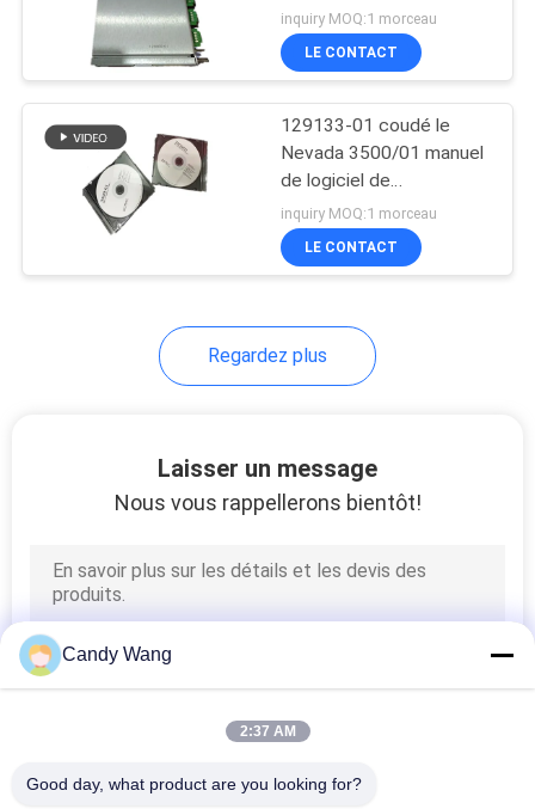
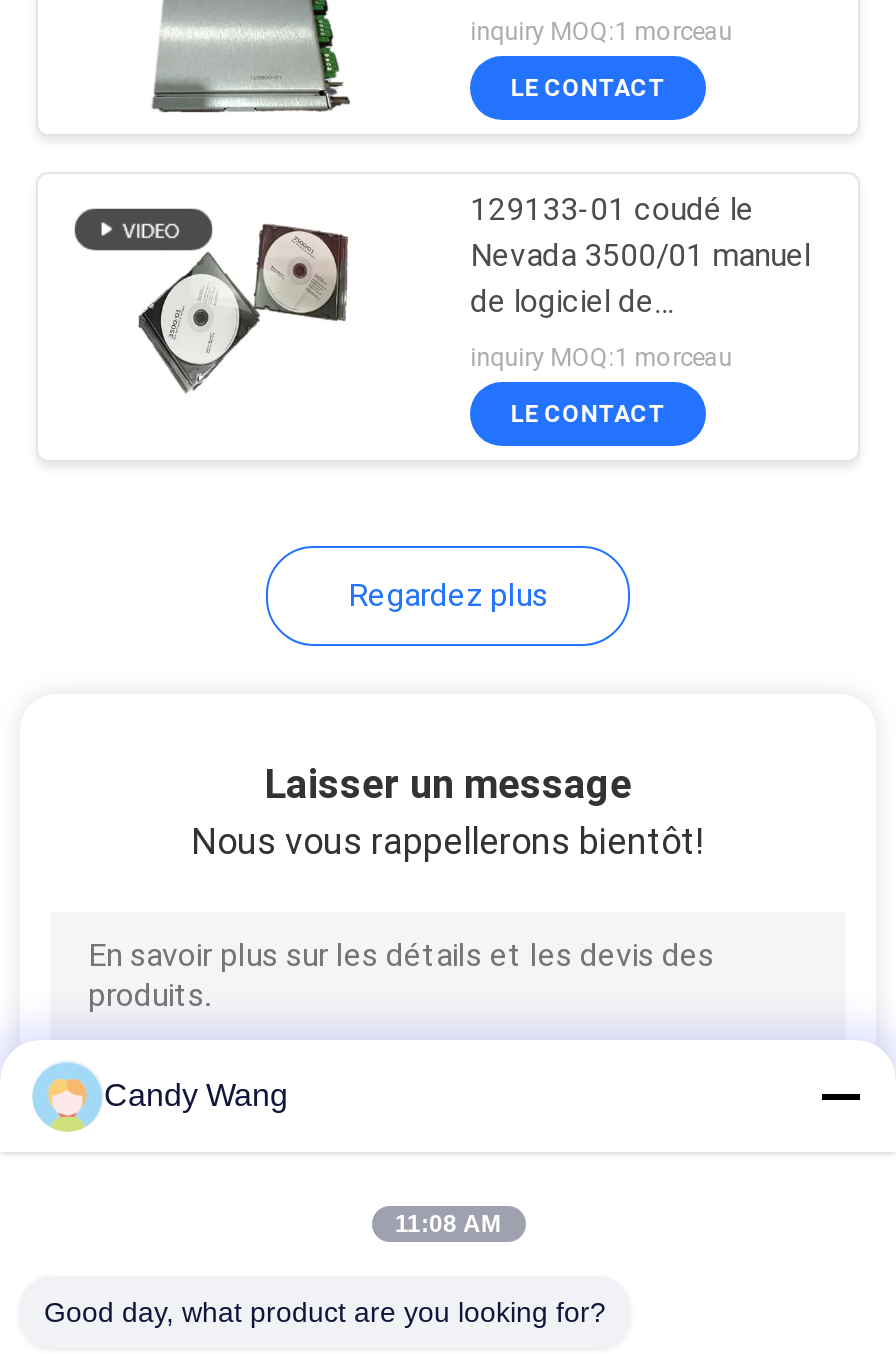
[239,723,296,740] 2:37 AM -> [395,1210,501,1238] 11:08 AM

